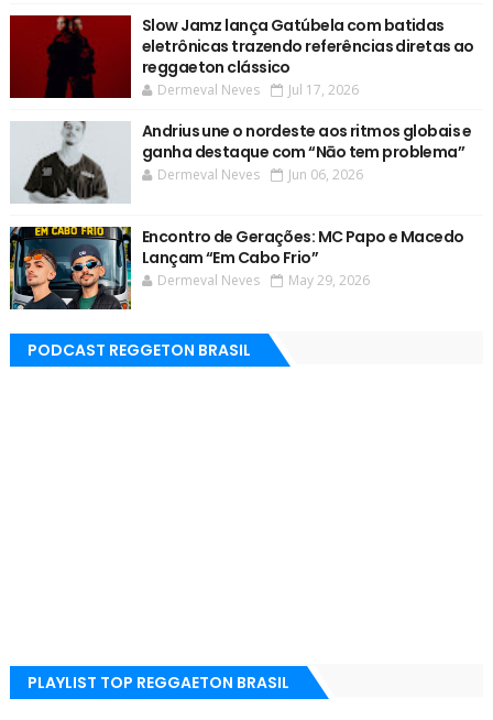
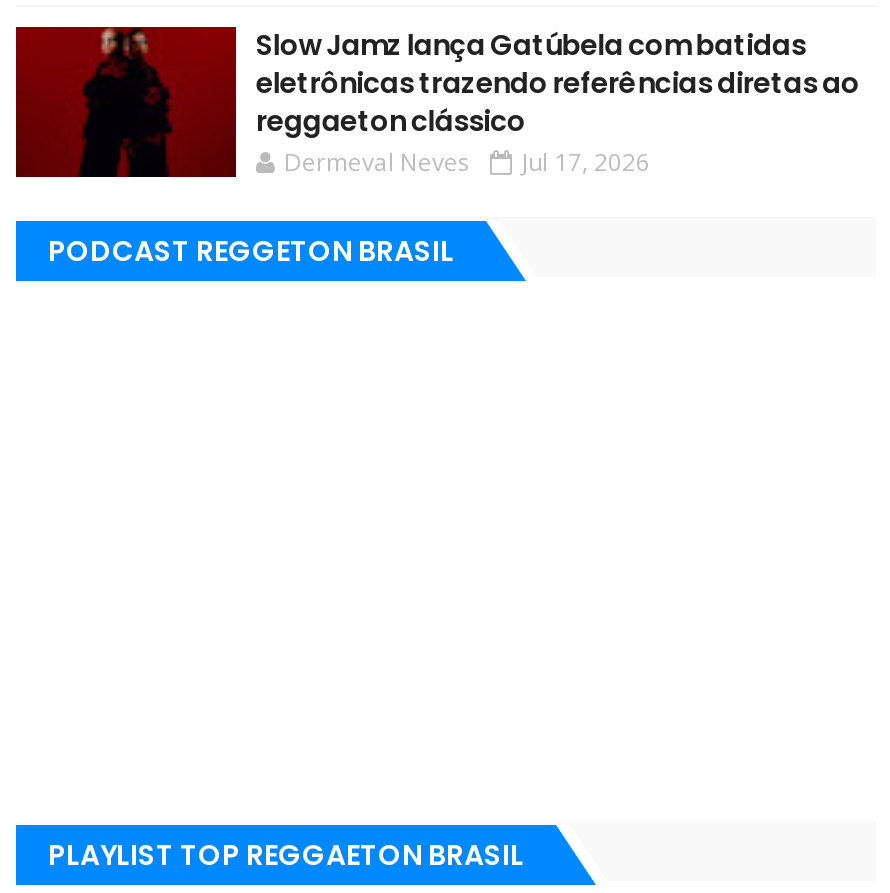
[10,120,472,290] [image] | Andrius une o nordeste aos ritmos globais e | ganha destaque com “Nāo tem problema’’ | Dermeval Neves | Jun 06, 2026 | Encontro de Gerações: MC Papo e Macedo | Lançam “Em Cabo Frio” | Dermeval Neves | May 29, 2026 -> none
[9,226,132,310] [image] -> none

